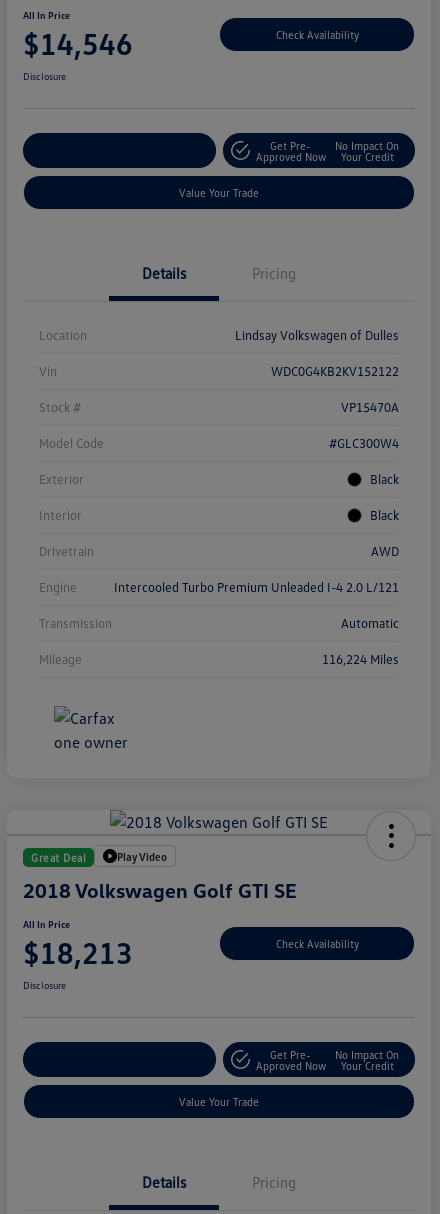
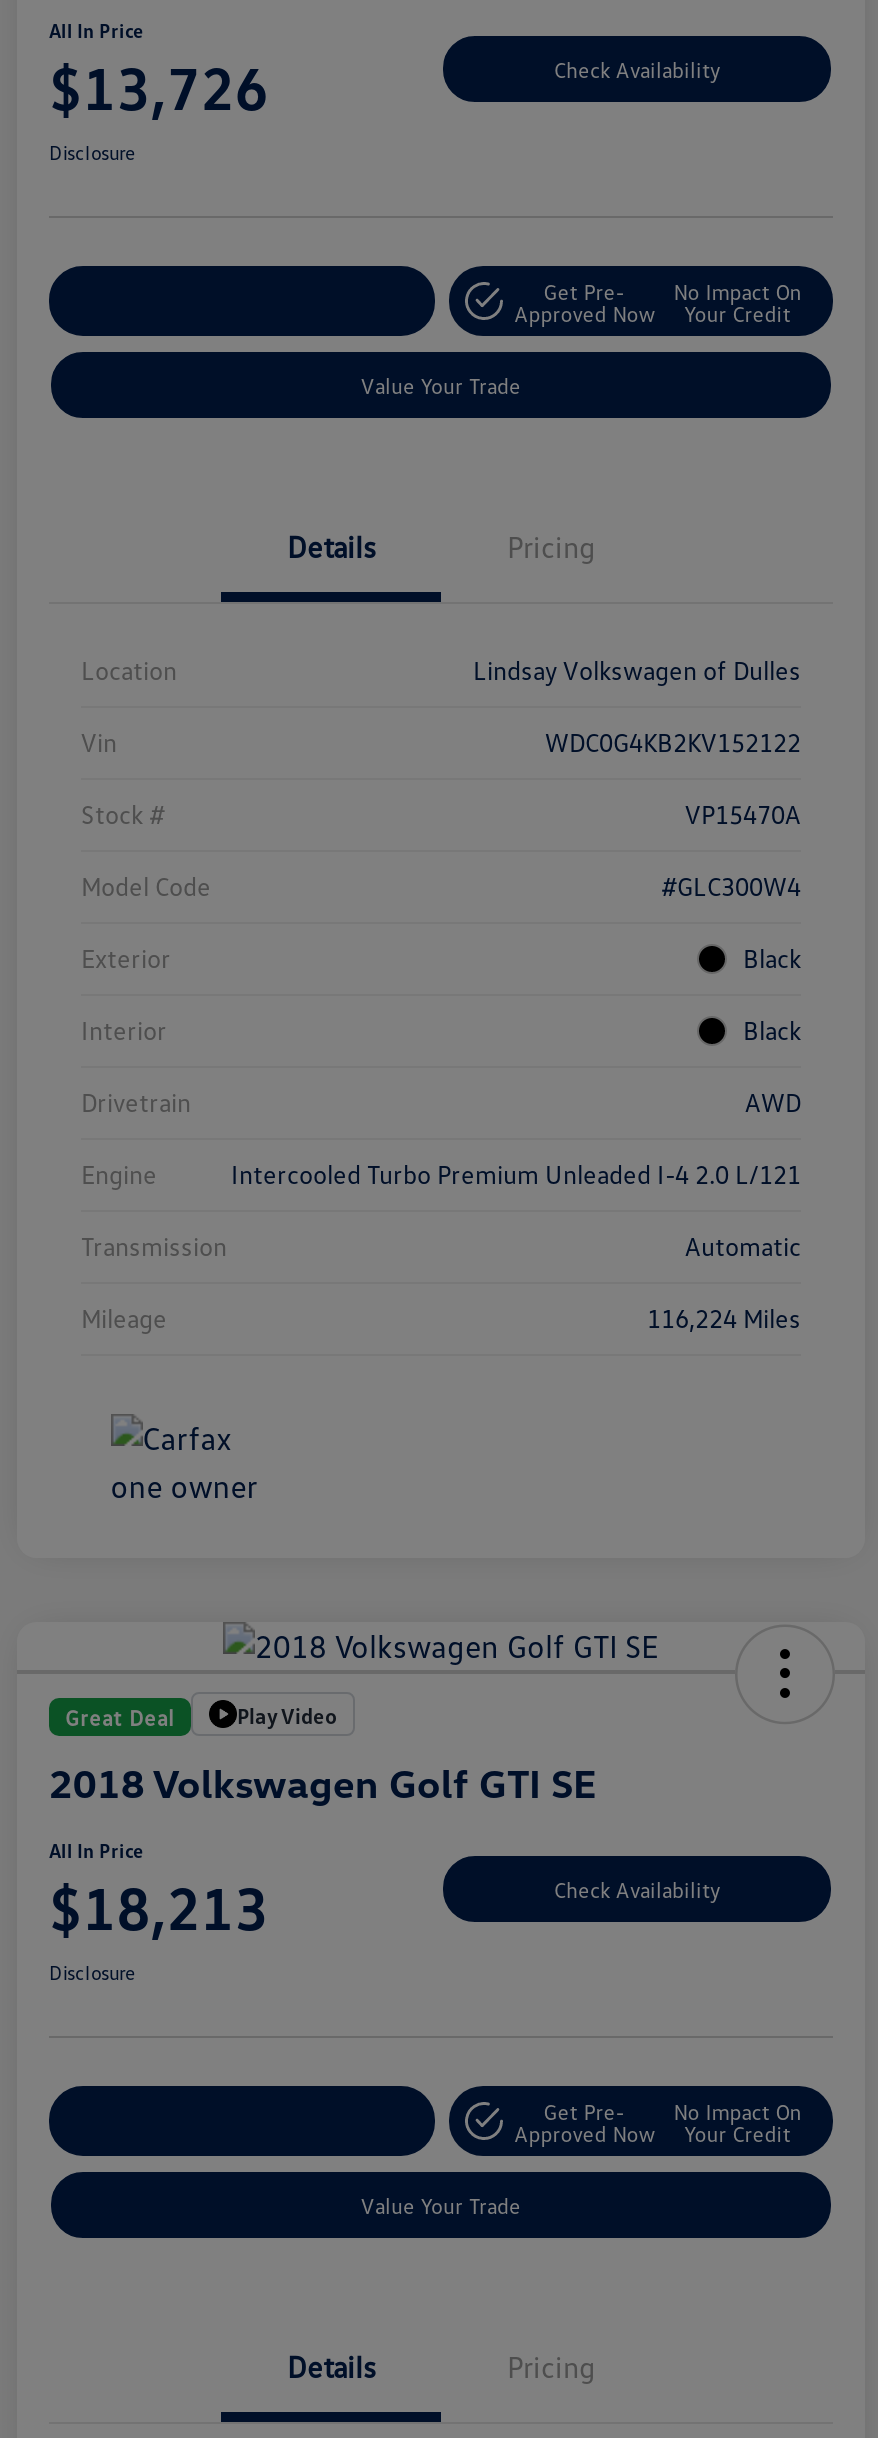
[23,25,133,62] $14,546 -> [49,50,269,124] $13,726

